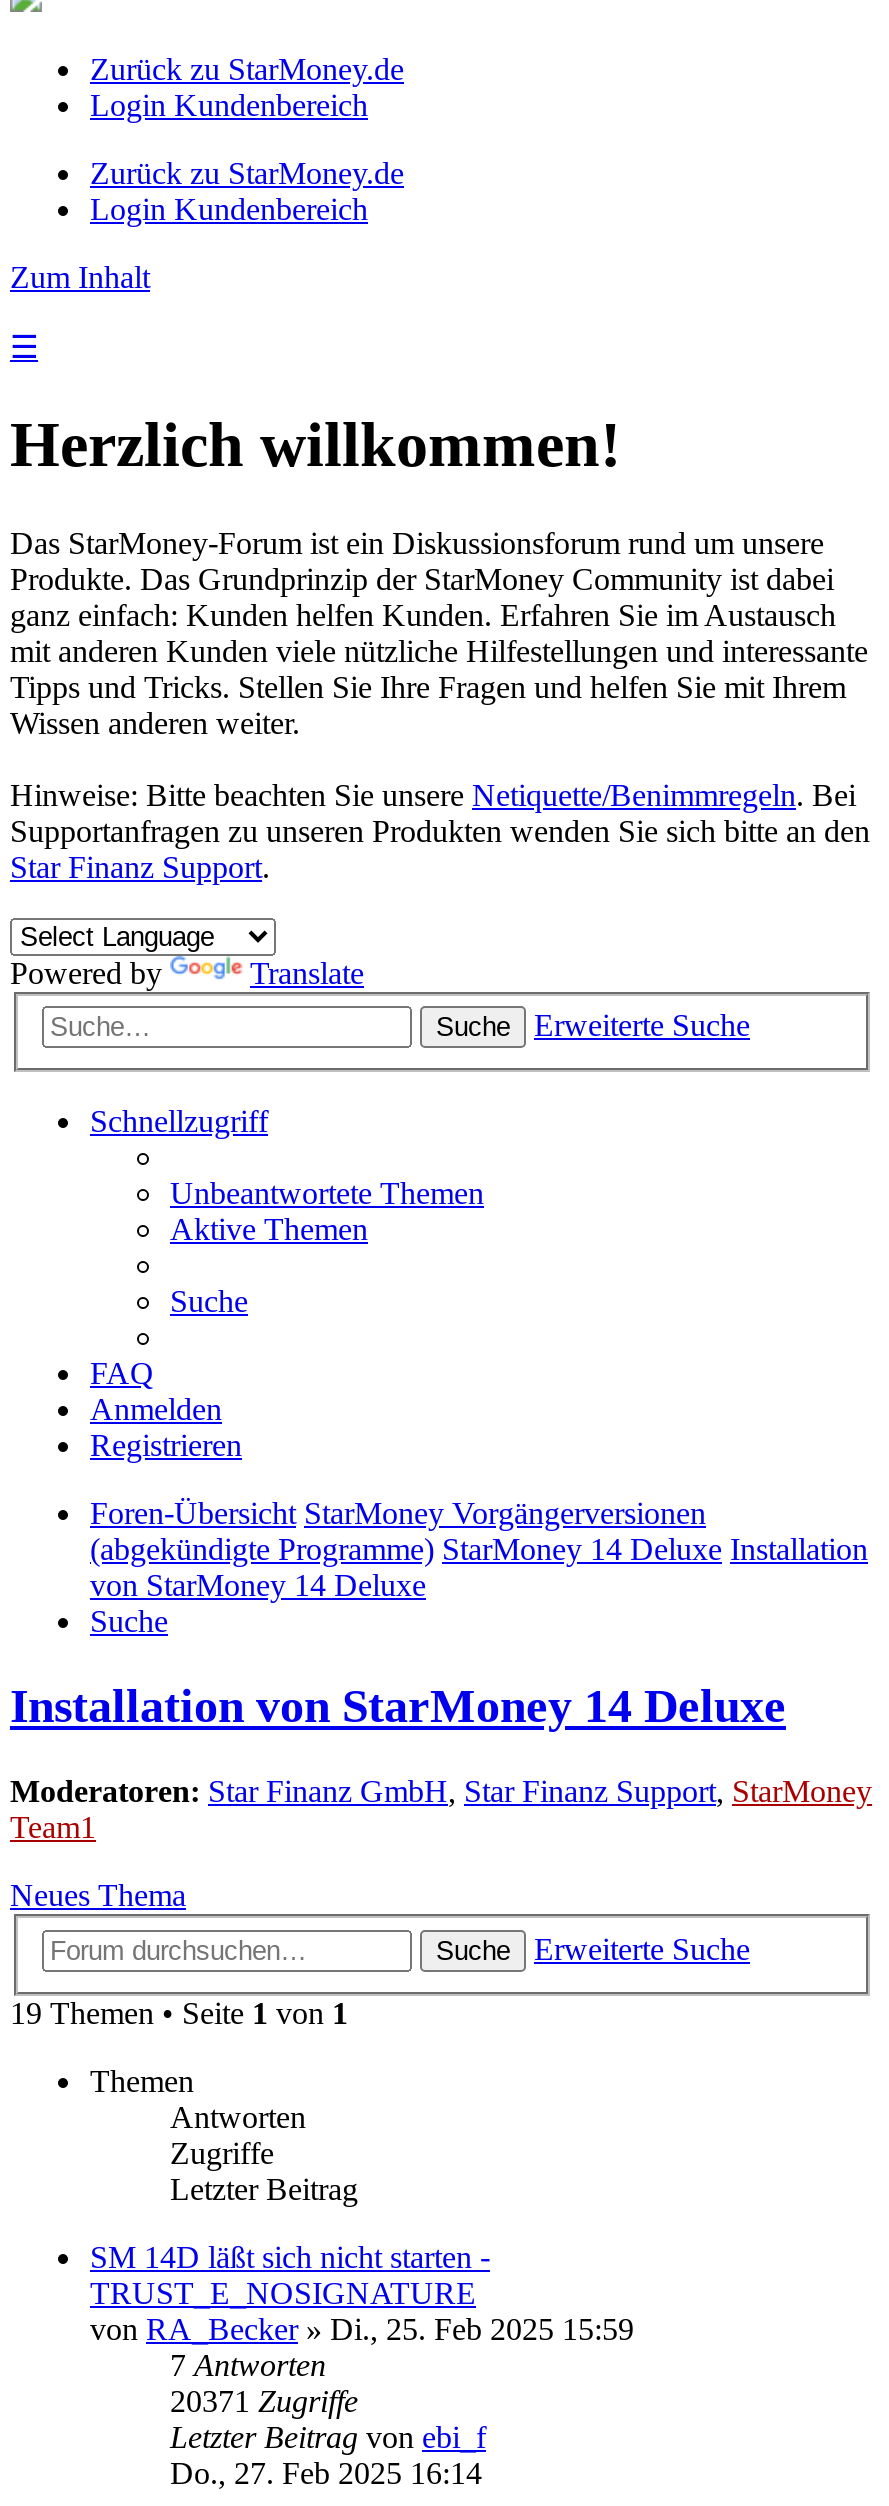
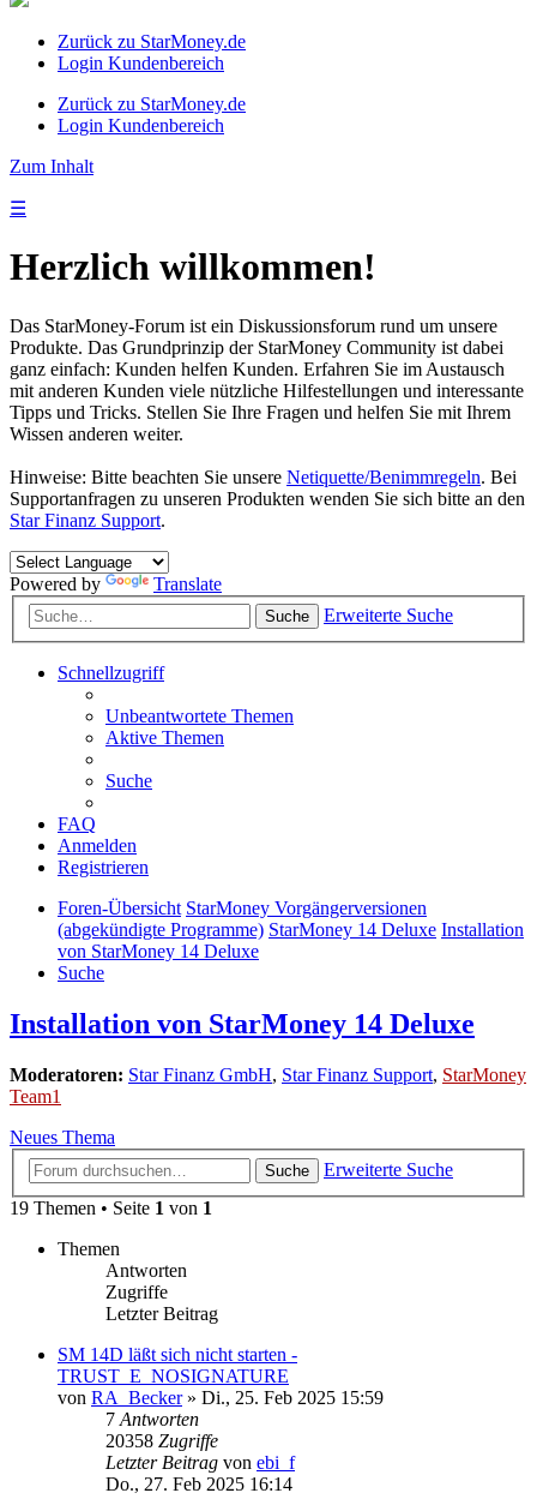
[170,2384,358,2418] 20371 Zugriffe -> [105,1430,218,1451] 20358 Zugriffe

